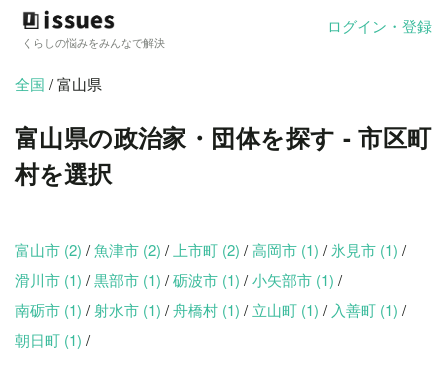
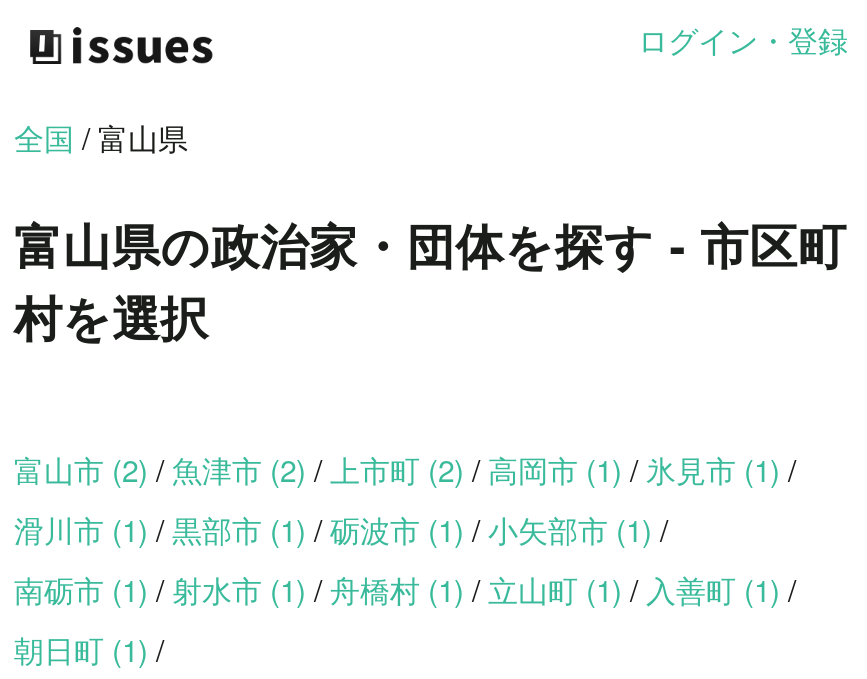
[22,34,165,50] くらしの悩みをみんなで解決 -> none

